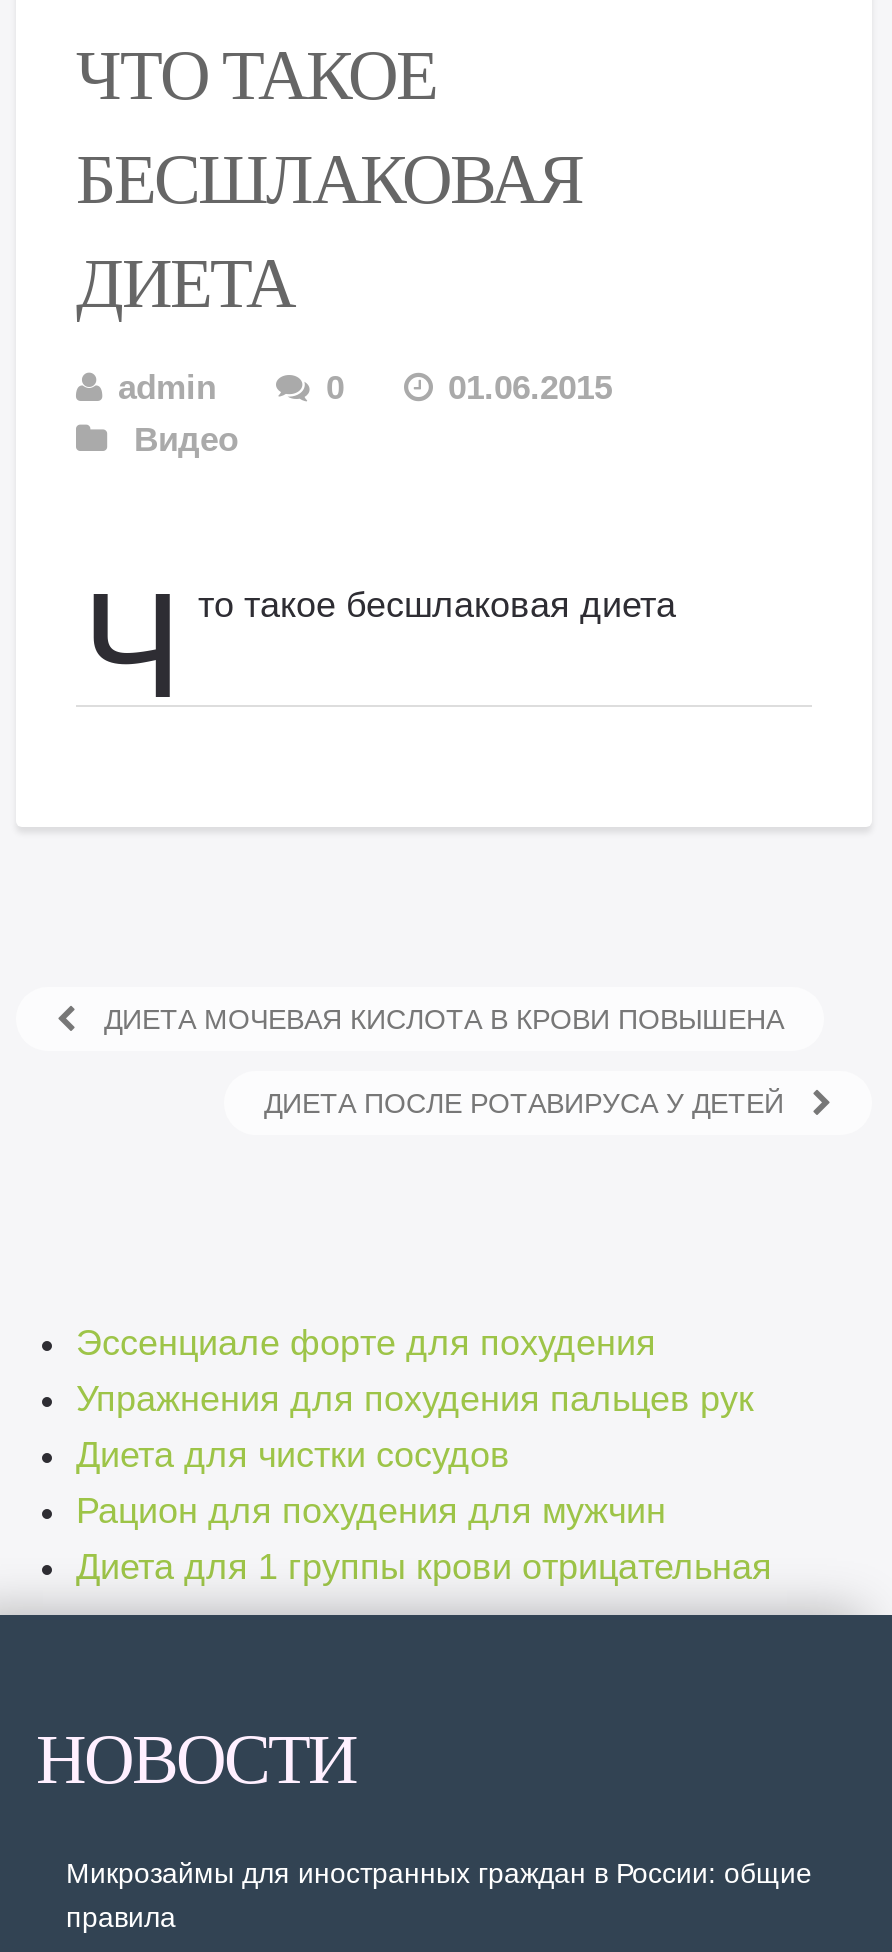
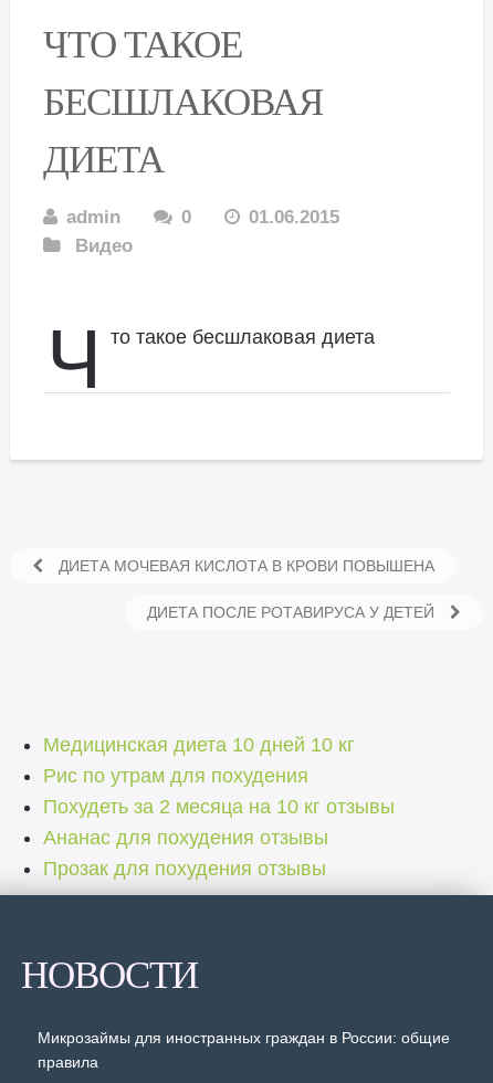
[76,1323,772,1587] Эссенциале форте для похудения | Упражнения для похудения пальцев рук | Диета для чистки сосудов | Рацион для похудения для мужчин | Диета для 1 группы крови отрицательная -> [43,734,395,880] Медицинская диета 10 дней 10 кг | Рис по утрам для похудения | Похудеть за 2 месяца на 10 кг отзывы | Ананас для похудения отзывы | Прозак для похудения отзывы

